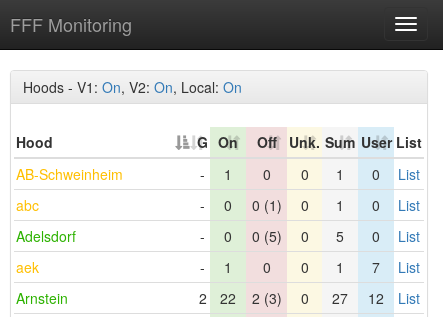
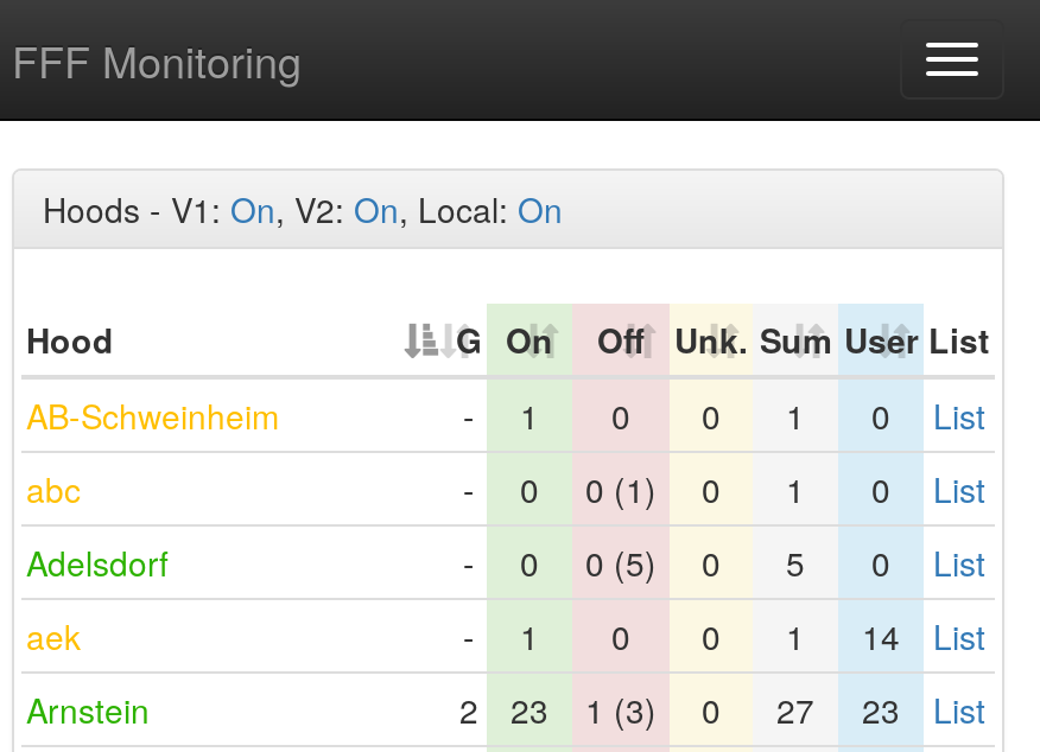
[372,257,380,277] 7 -> [862,612,900,659] 14
[220,288,236,308] 22 -> [511,686,548,733] 23
[251,288,281,308] 2 (3) -> [585,686,657,733] 1 (3)
[368,288,384,308] 12 -> [862,686,900,733] 23

